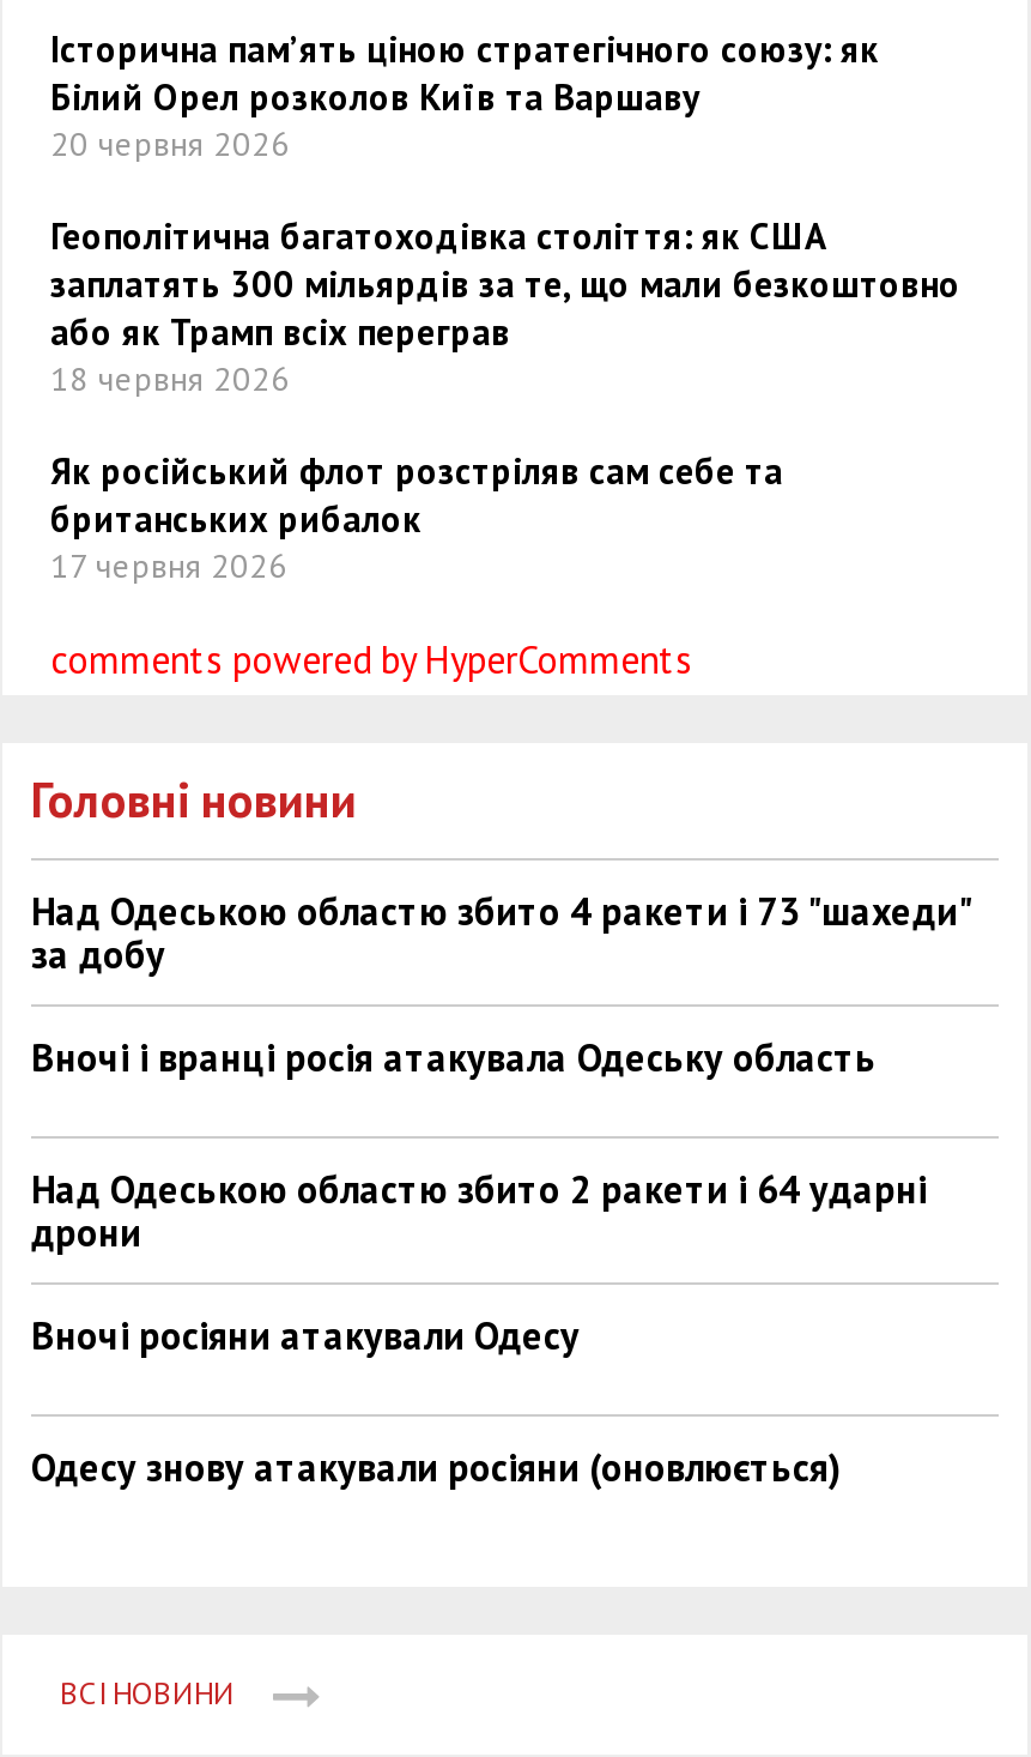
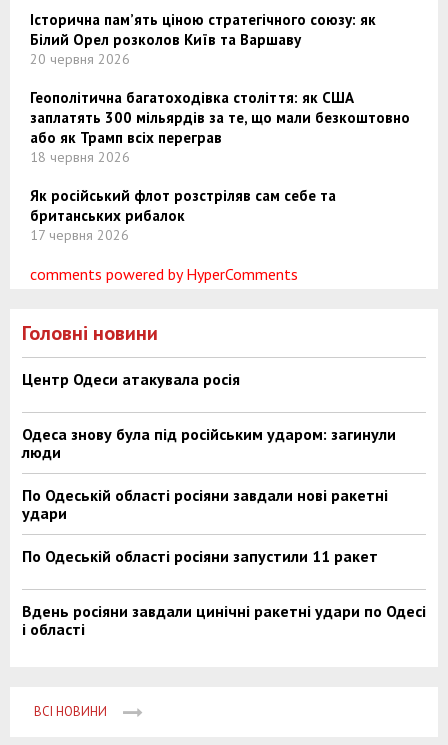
[31,887,970,978] Над Одеською областю збито 4 ракети і 73 "шахеди" | за добу -> [22,369,240,389] Центр Одеси атакувала росія
[31,1033,877,1081] Вночі і вранці росія атакувала Одеську область -> [22,424,396,462] Одеса знову була під російським ударом: загинули | люди
[31,1165,927,1256] Над Одеською областю збито 2 ракети і 64 ударні | дрони -> [22,485,388,523] По Одеській області росіяни завдали нові ракетні | удари
[31,1311,580,1359] Вночі росіяни атакували Одесу -> [22,546,378,566] По Одеській області росіяни запустили 11 ракет
[31,1443,841,1491] Одесу знову атакували росіяни (оновлюється) -> [22,601,426,639] Вдень росіяни завдали цинічні ракетні удари по Одесі | і області

